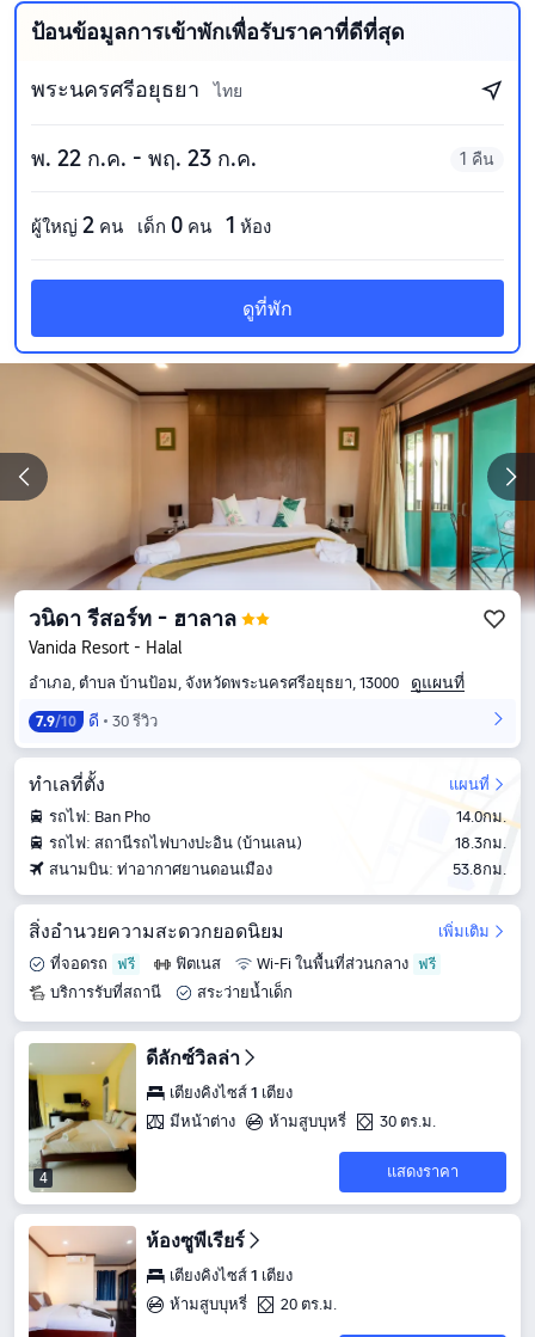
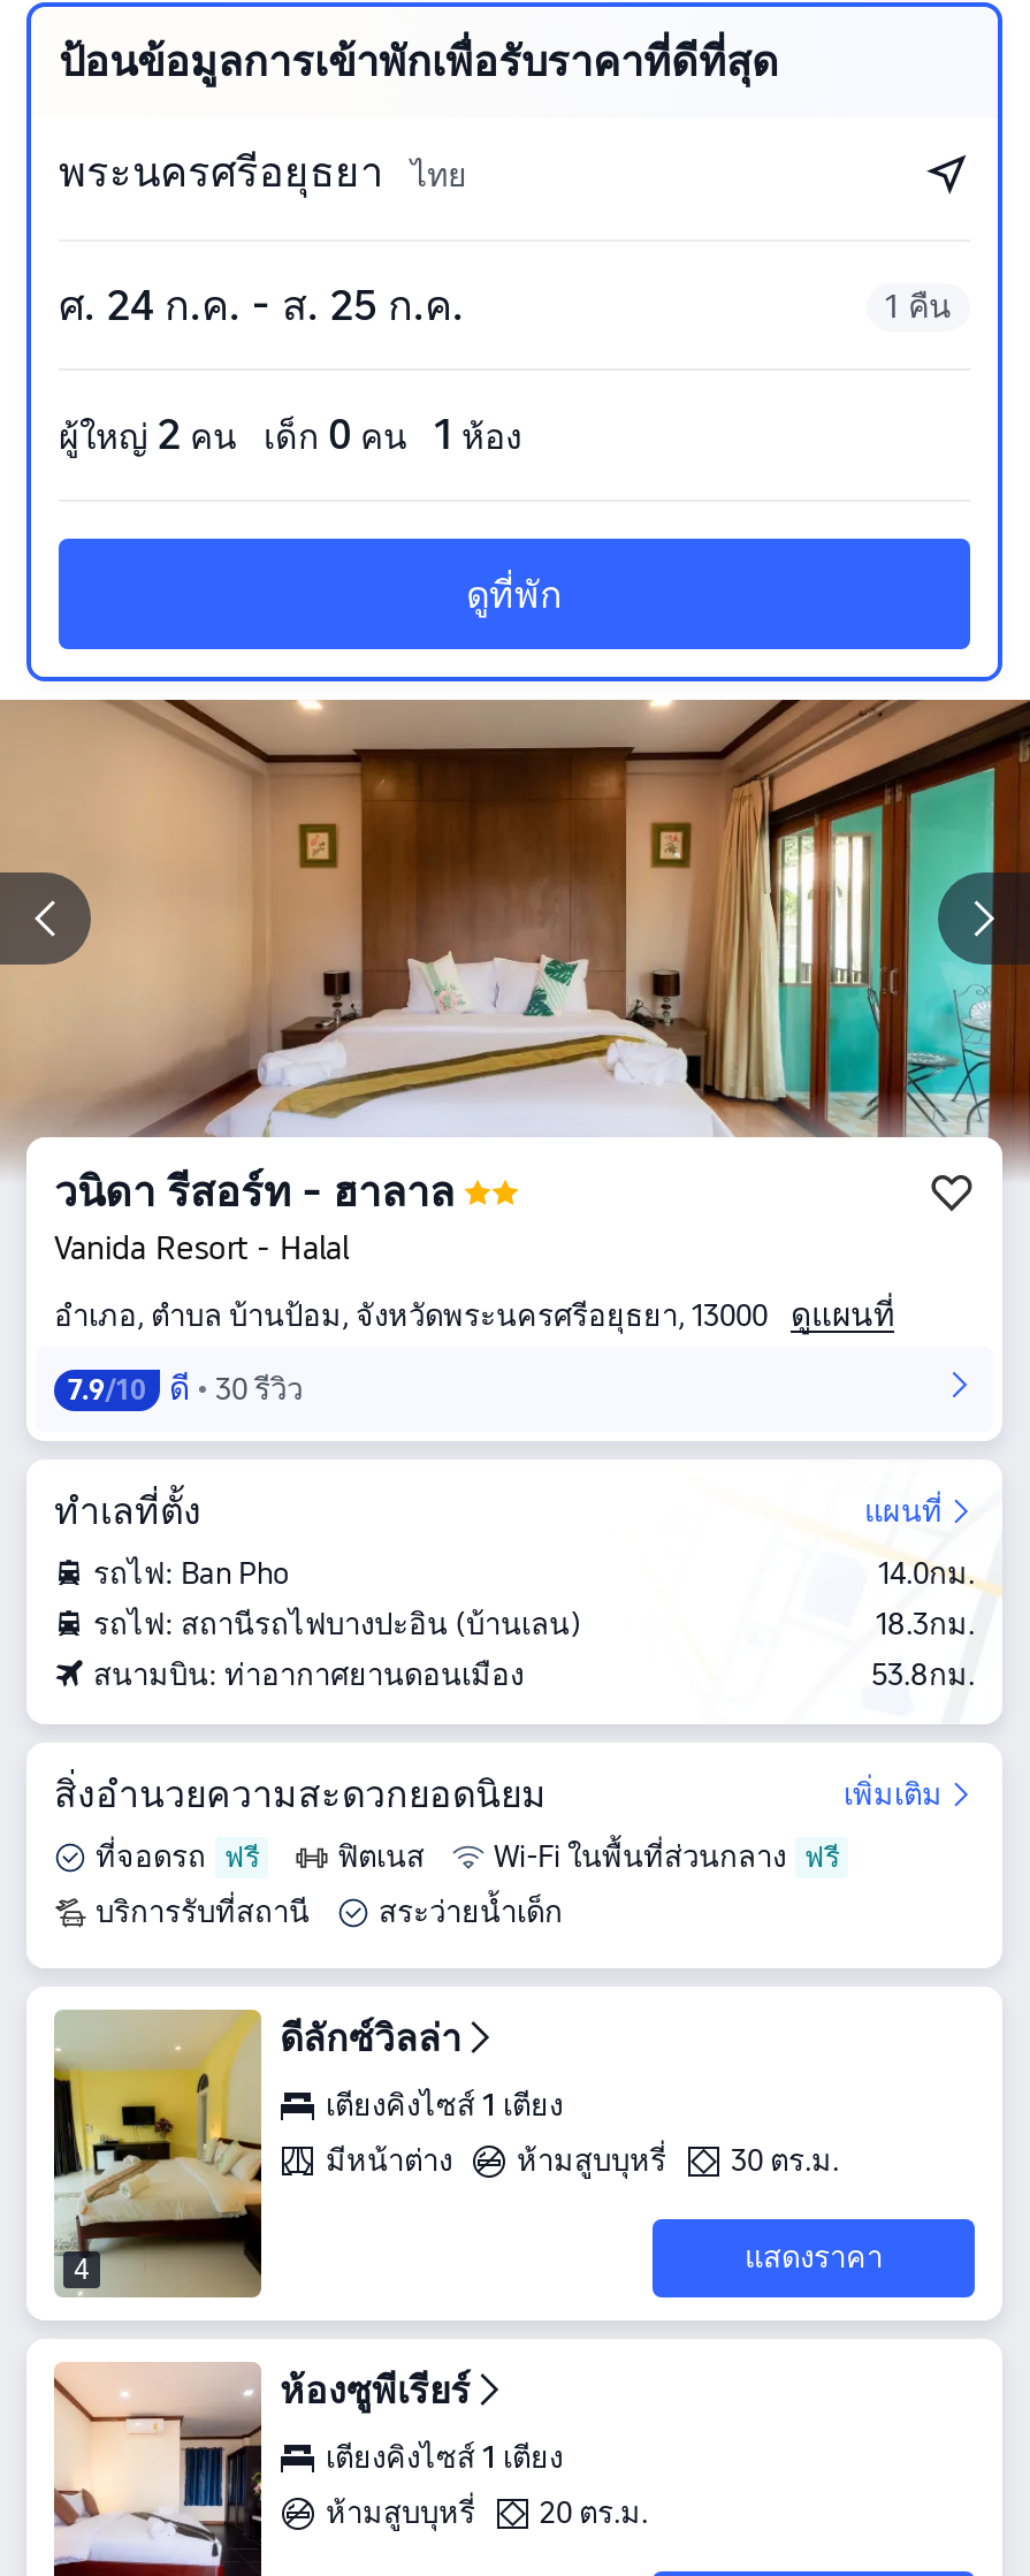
[31,146,257,171] พ. 22 ก.ค. - พฤ. 23 ก.ค. -> [59,281,464,329] ศ. 24 ก.ค. - ส. 25 ก.ค.

